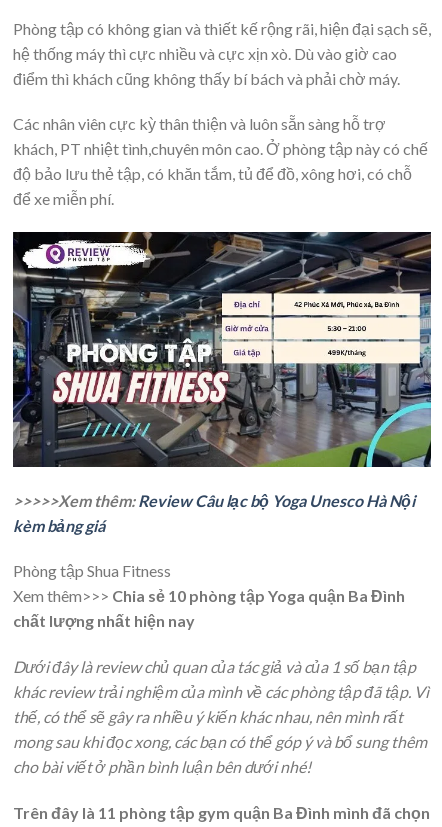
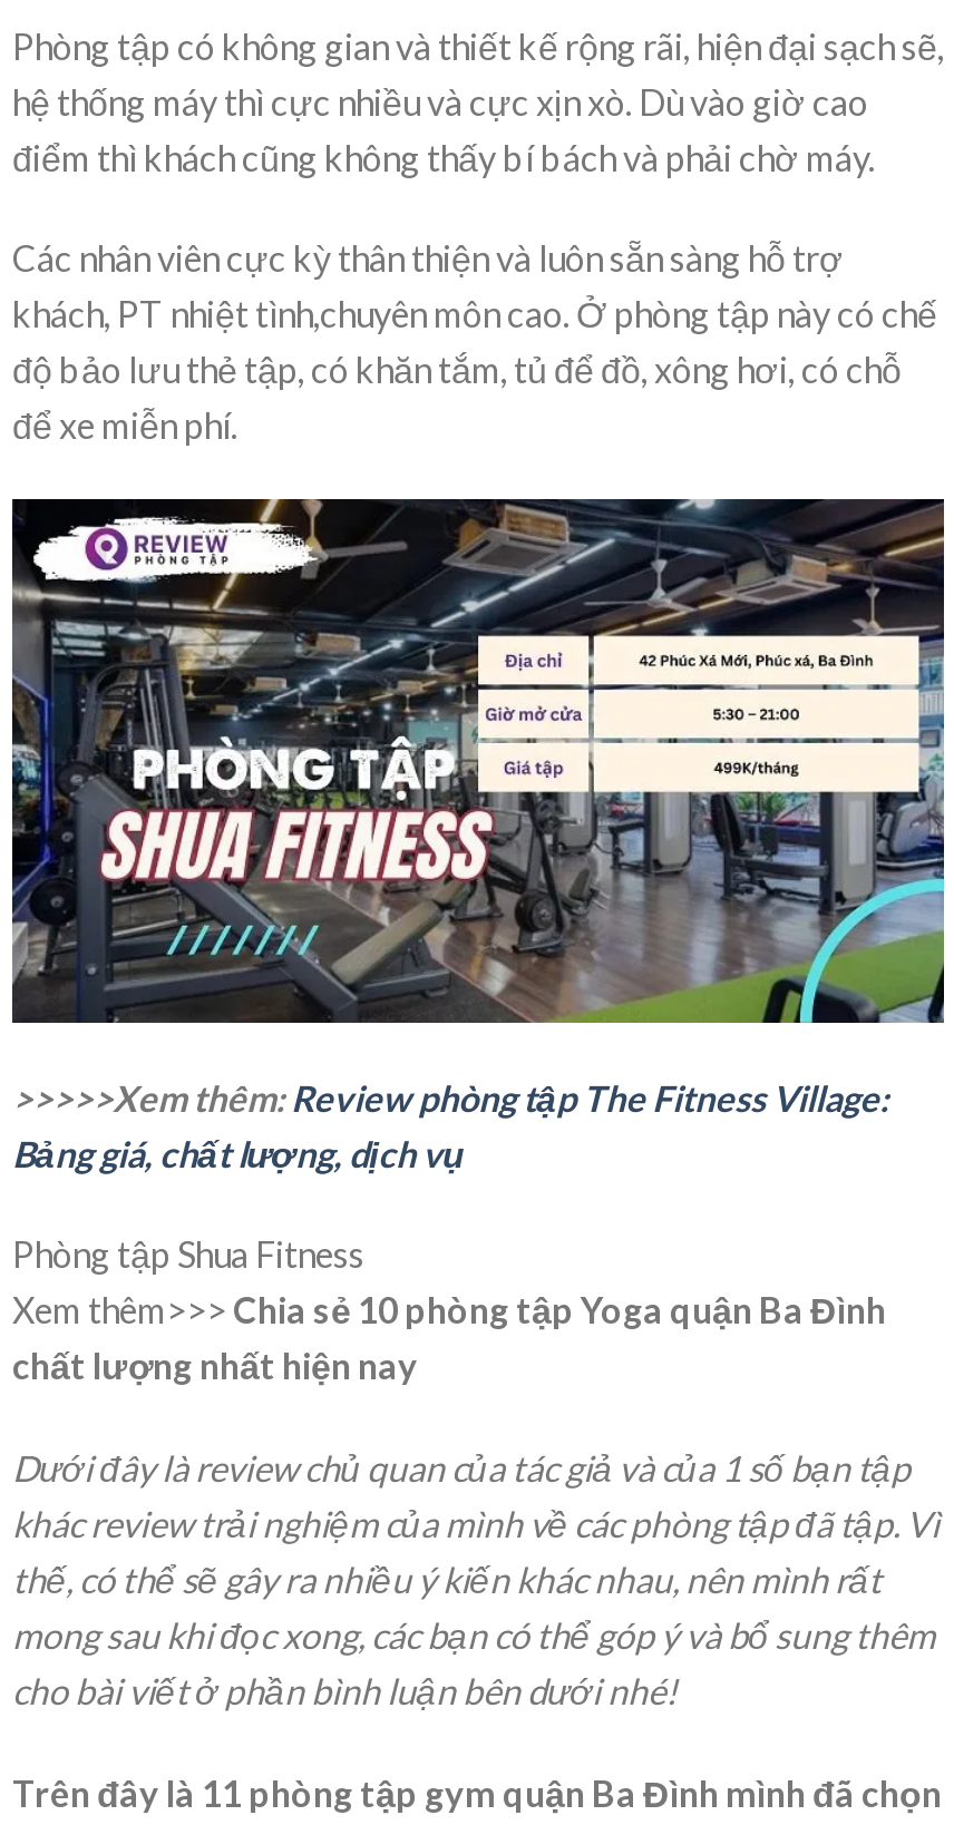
[13,491,415,535] >>>>>Xem thêm: Review Câu lạc bộ Yoga Unesco Hà Nội | kèm bảng giá -> [12,1075,888,1173] >>>>>Xem thêm: Review phòng tập The Fitness Village: | Bảng giá, chất lượng, dịch vụ

